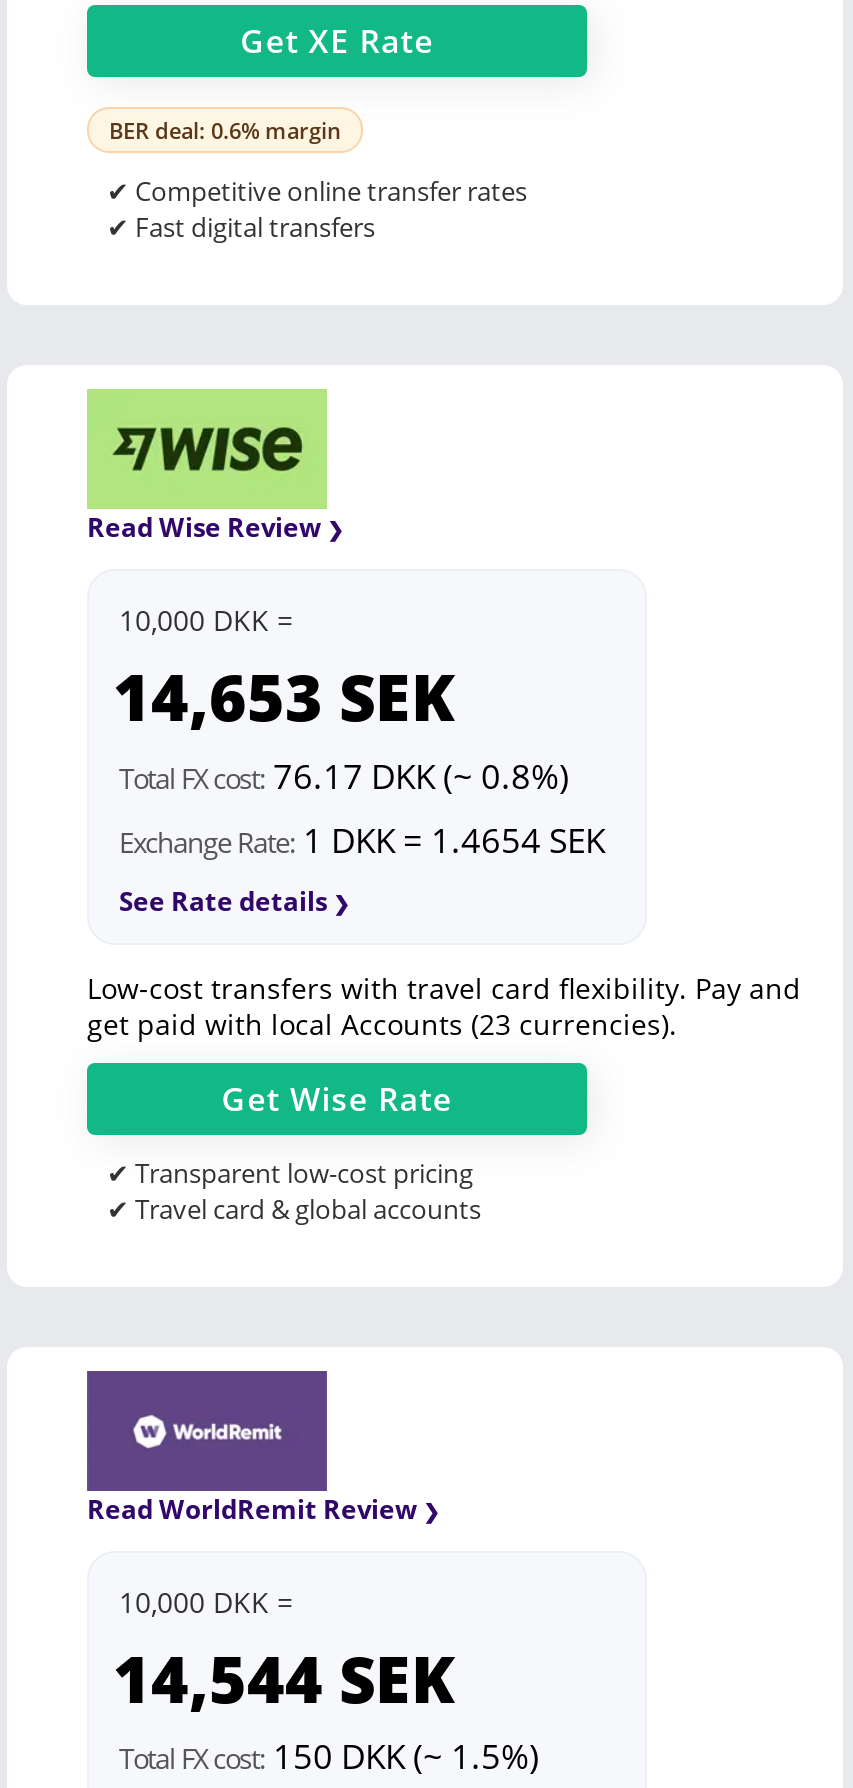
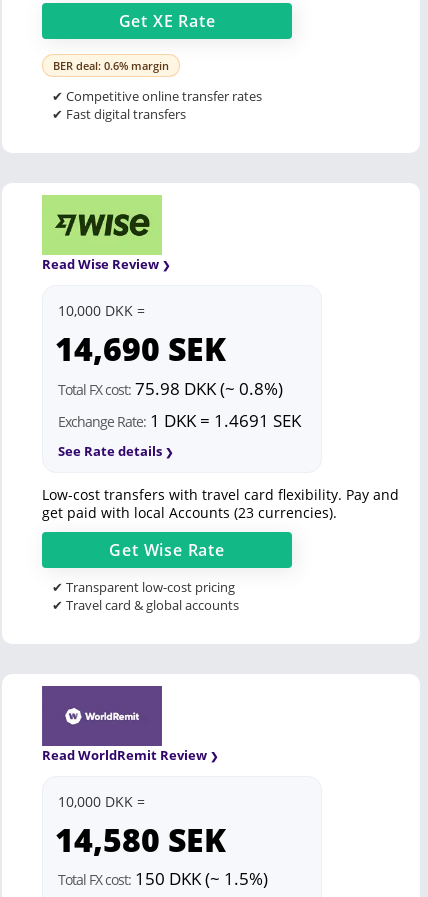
[113,654,455,740] 14,653 SEK -> [55,327,226,370] 14,690 SEK
[119,752,569,798] Total FX cost: 76.17 DKK (~ 0.8%) -> [58,377,283,400] Total FX cost: 75.98 DKK (~ 0.8%)
[119,816,605,862] Exchange Rate: 1 DKK = 1.4654 SEK -> [58,409,301,432] Exchange Rate: 1 DKK = 1.4691 SEK
[113,1634,455,1720] 14,544 SEK -> [55,818,226,861] 14,580 SEK

